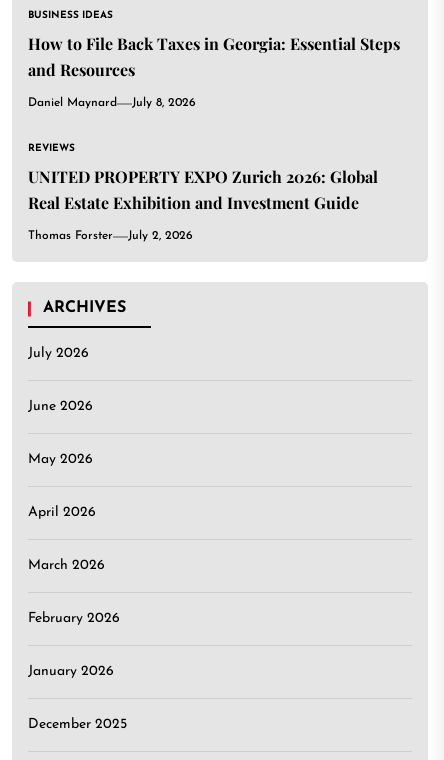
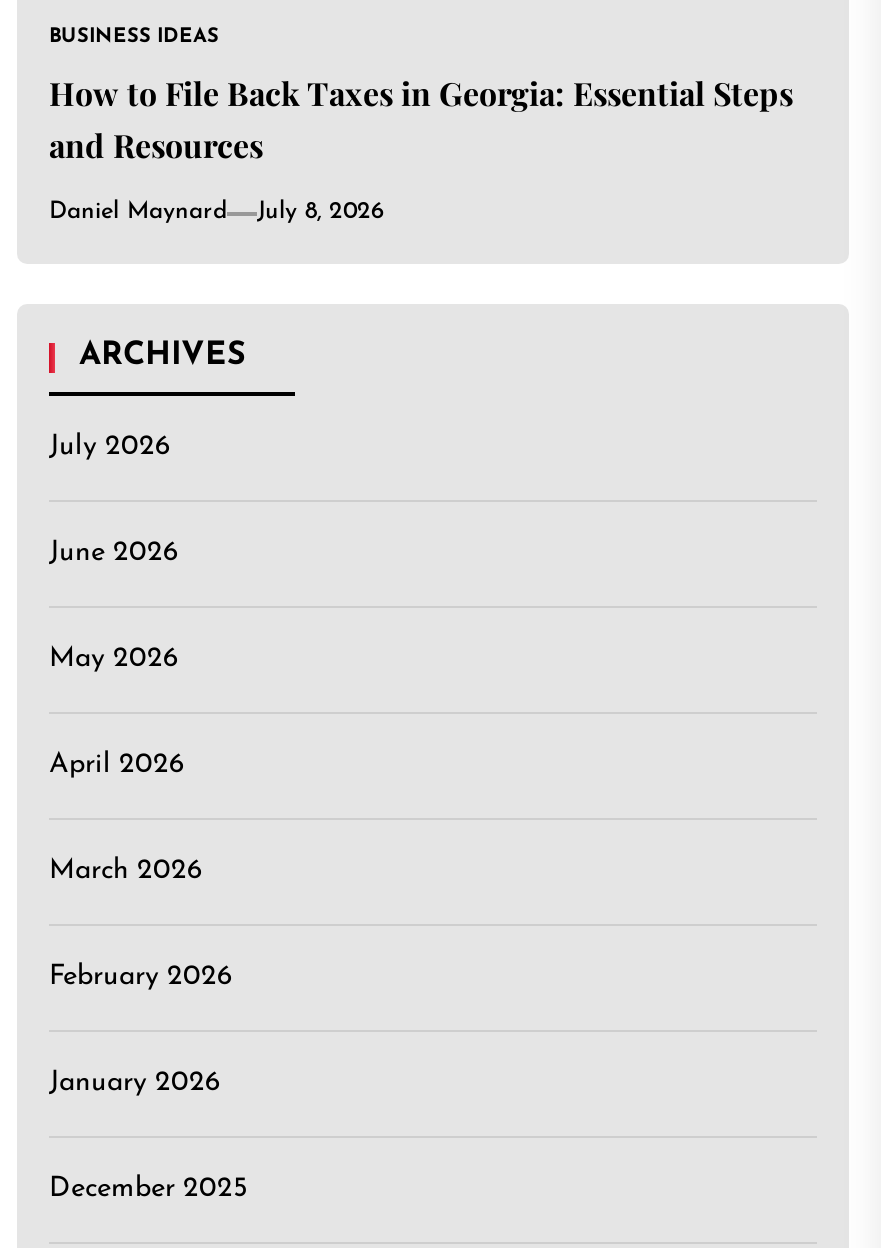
[28,143,378,242] REVIEWS | UNITED PROPERTY EXPO Zurich 2026: Global | Real Estate Exhibition and Investment Guide | Thomas Forster | July 2, 2026 -> none

